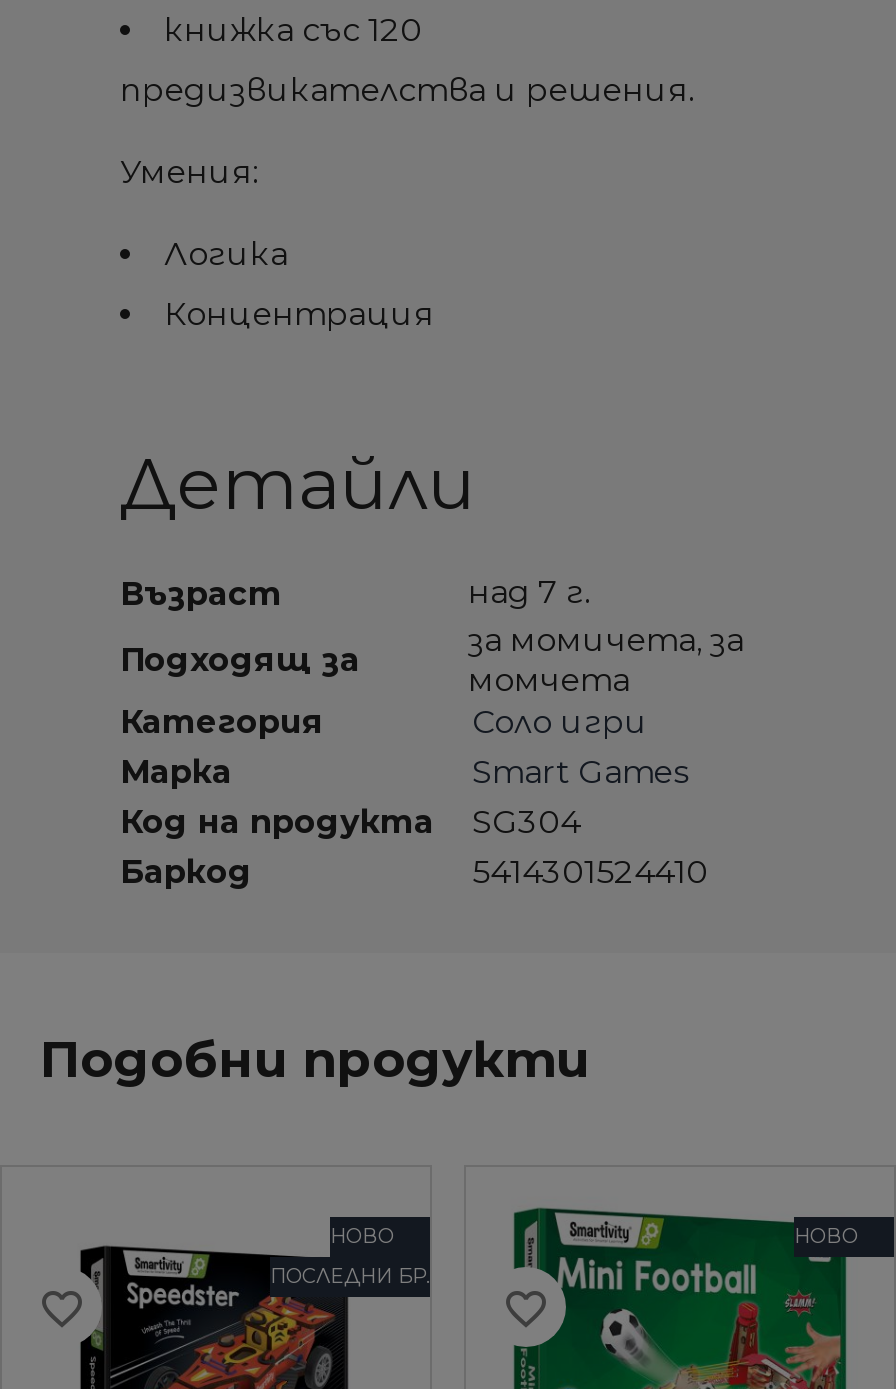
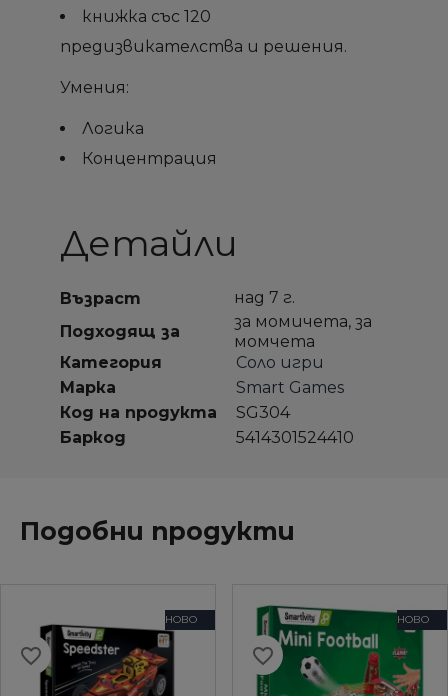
[270,1263,430,1289] ПОСЛЕДНИ БР. -> none

